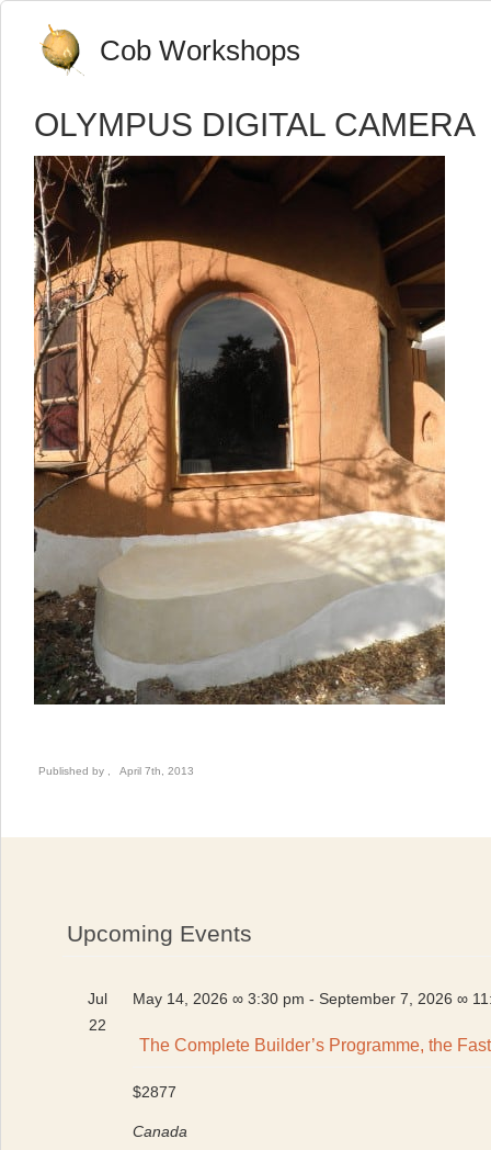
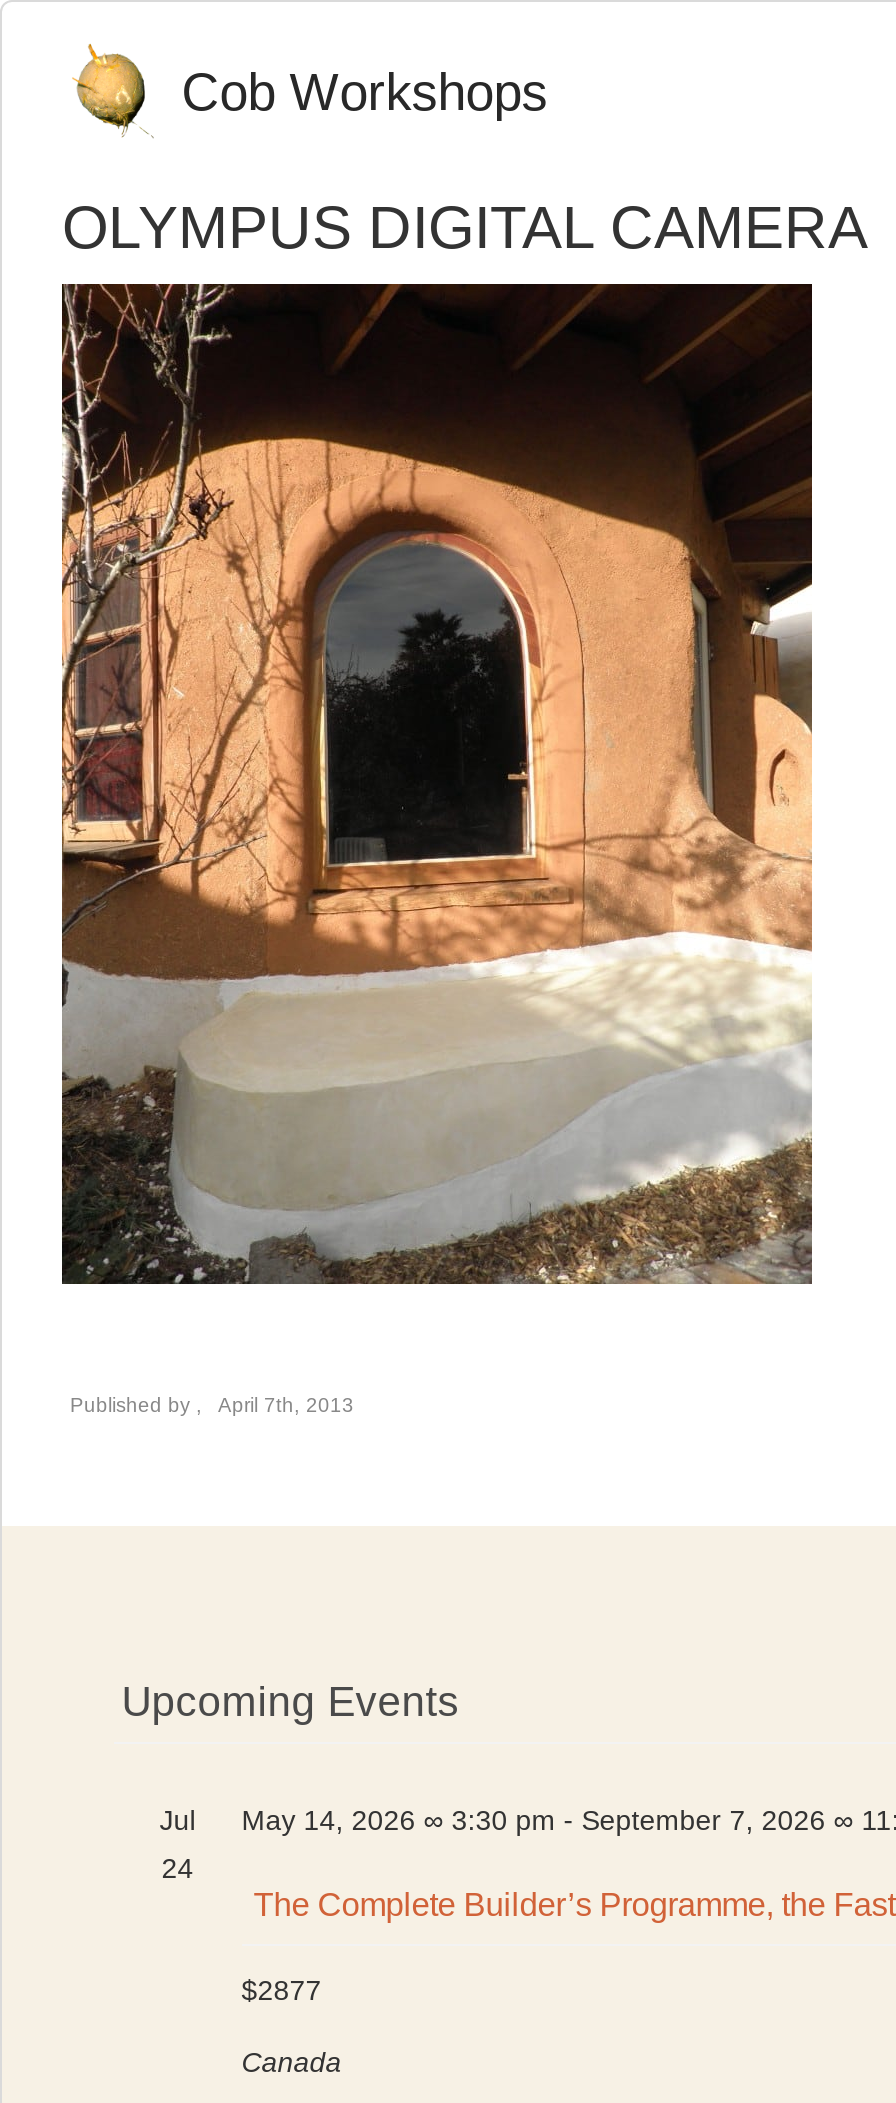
[88,1016,106,1033] 22 -> [161,1852,193,1884] 24

